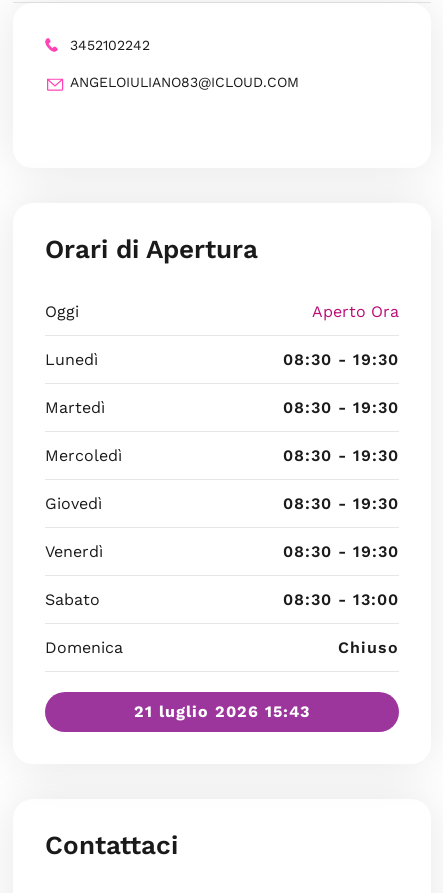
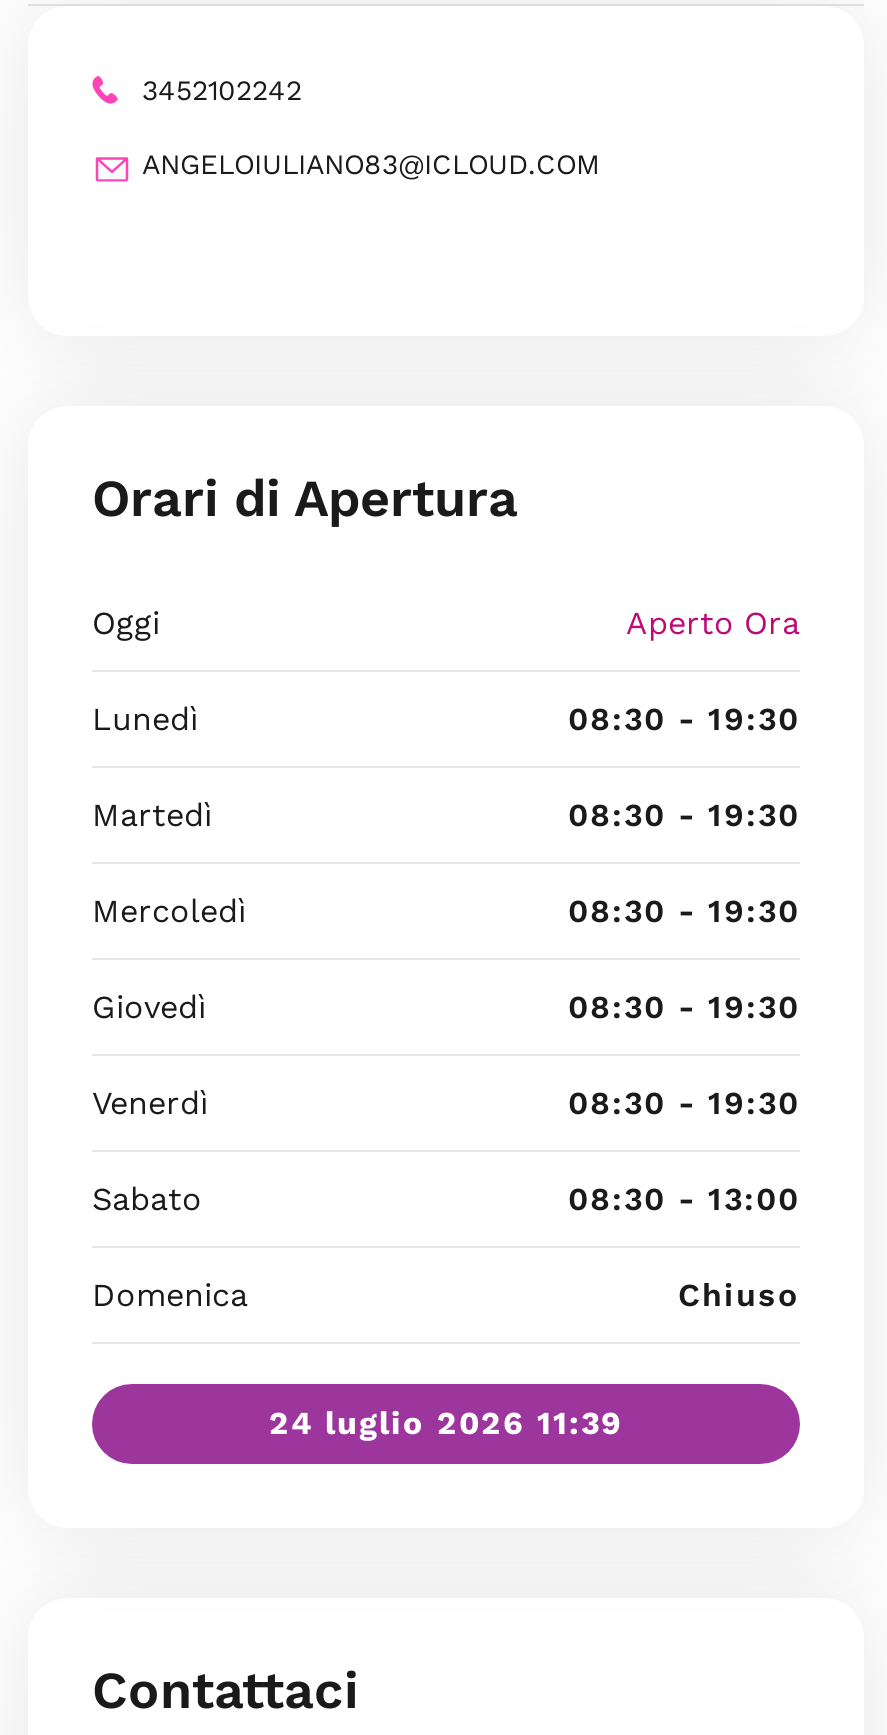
[134,702,310,721] 21 luglio 2026 15:43 -> [269,1404,623,1442] 24 luglio 2026 11:39

